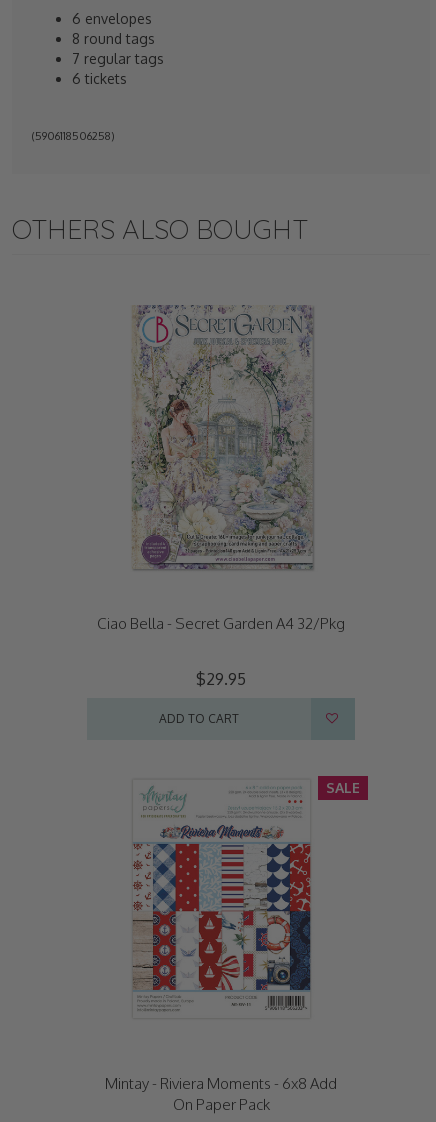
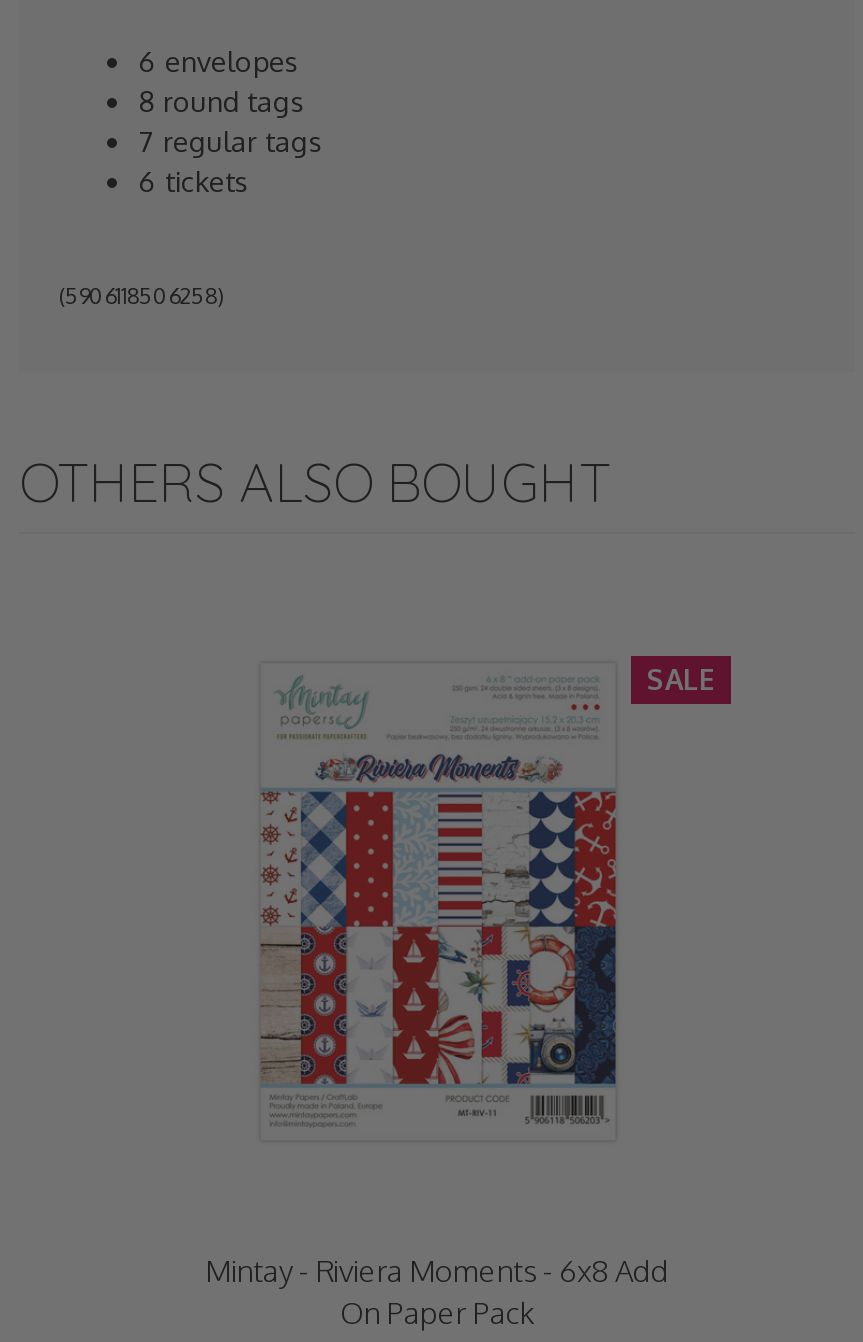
[132,304,314,571] [image] -> none
[97,614,345,726] Ciao Bella - Secret Garden A4 32/Pkg | $29.95 | ADD TO CART -> none

